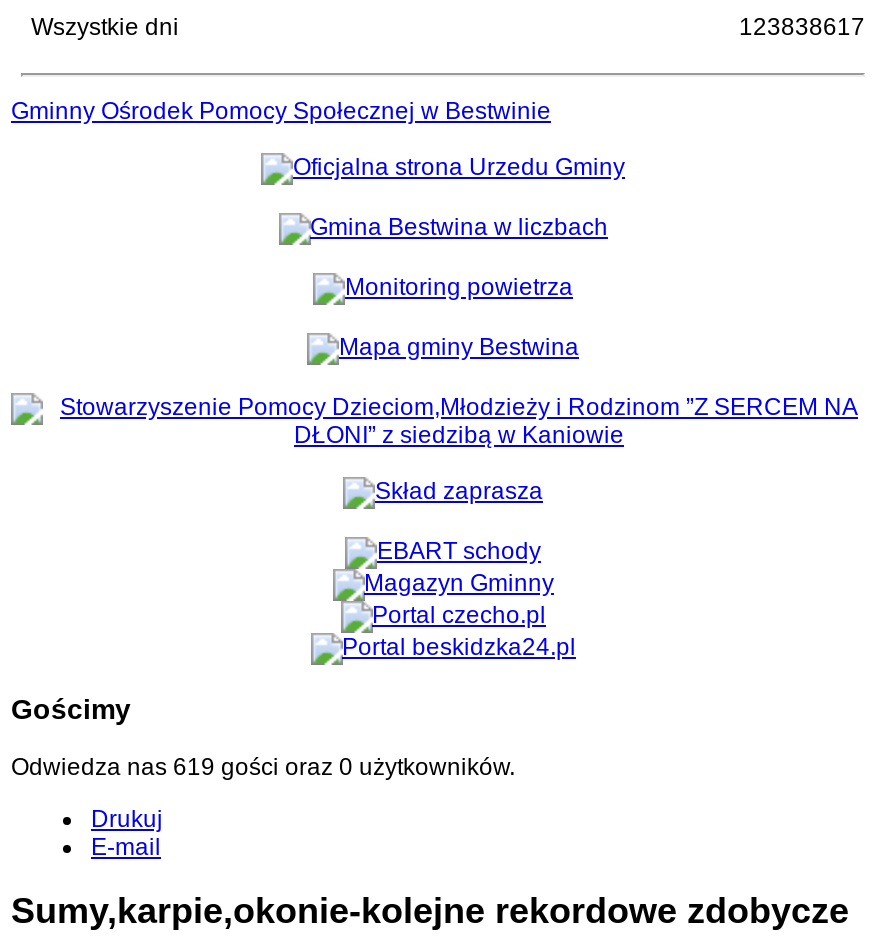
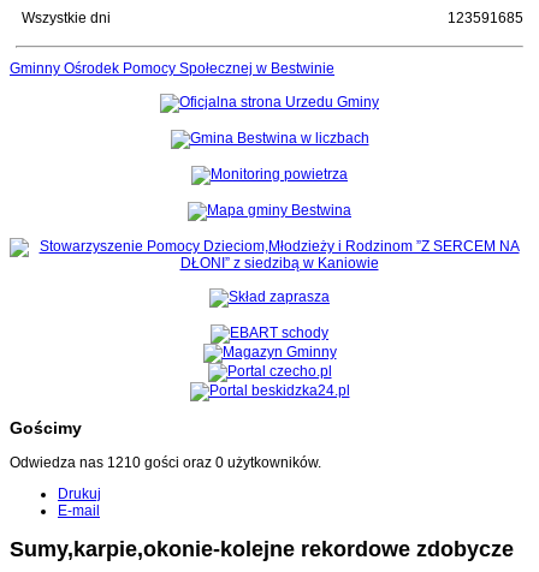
[739,13,865,41] 123838617 -> [448,10,523,27] 123591685
[11,754,515,782] Odwiedza nas 619 gości oraz 0 użytkowników. -> [10,455,321,471] Odwiedza nas 1210 gości oraz 0 użytkowników.

